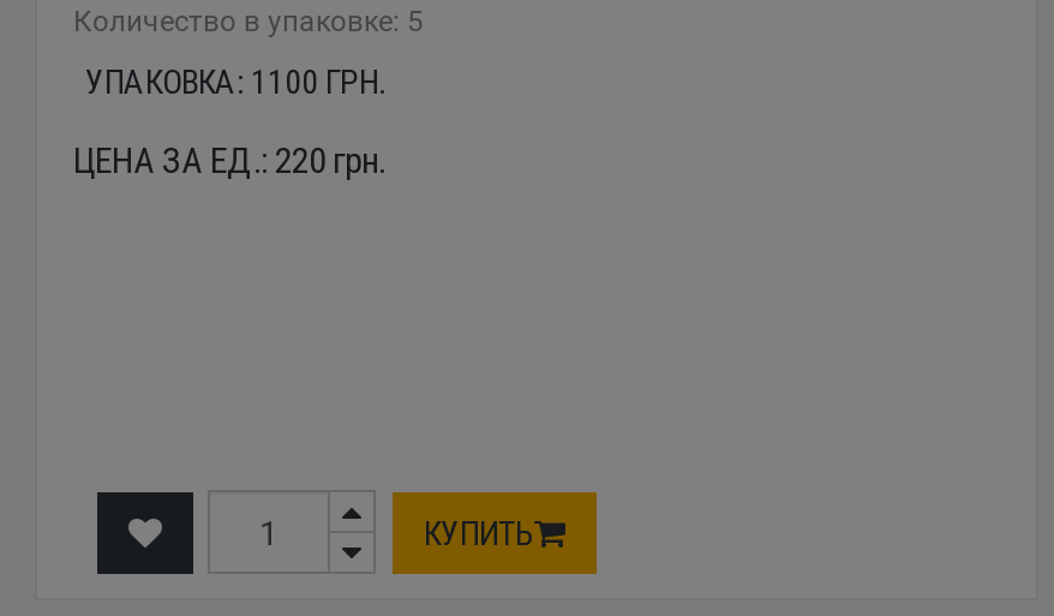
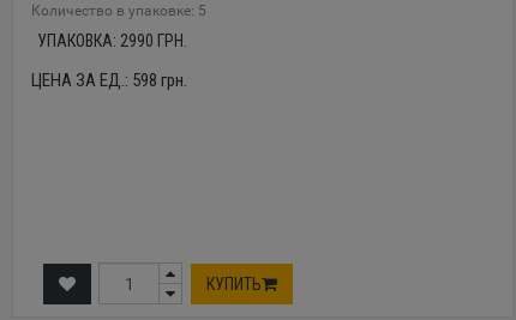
[85,62,385,101] УПАКОВКА: 1100 ГРН. -> [37,31,187,50] УПАКОВКА: 2990 ГРН.
[73,139,385,183] ЦЕНА ЗА ЕД.: 220 грн. -> [31,70,187,91] ЦЕНА ЗА ЕД.: 598 грн.

